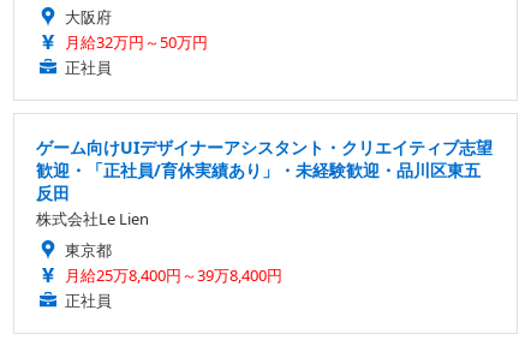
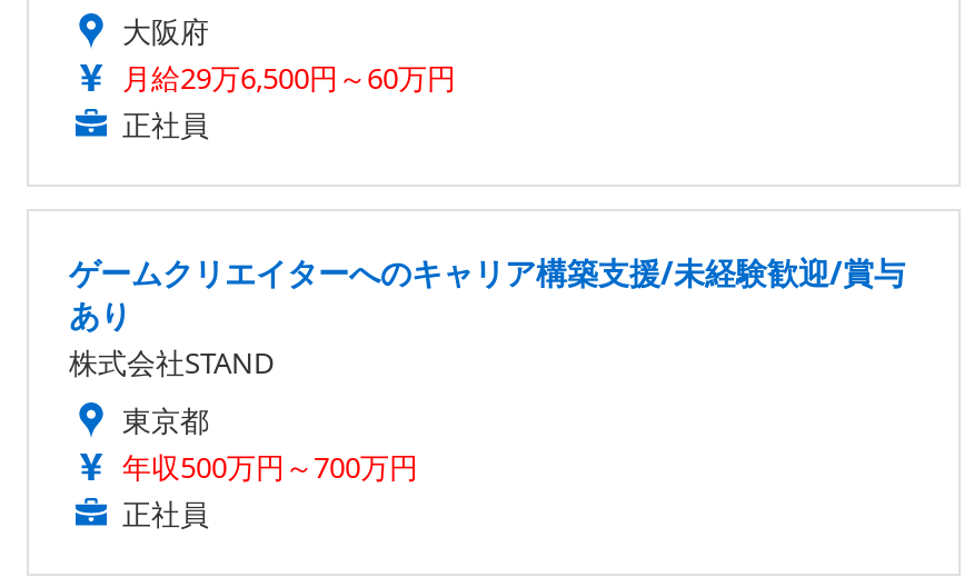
[65,31,208,53] 月給32万円～50万円 -> [122,58,456,98] 月給29万6,500円～60万円
[36,136,493,230] ゲーム向けUIデザイナーアシスタント・クリエイティブ志望 | 歓迎・「正社員/育休実績あり」・未経験歓迎・品川区東五 | 反田 | 株式会社Le Lien -> [69,251,905,383] ゲームクリエイターへのキャリア構築支援/未経験歓迎/賞与 | あり | 株式会社STAND
[65,264,282,286] 月給25万8,400円～39万8,400円 -> [122,447,418,487] 年収500万円～700万円

